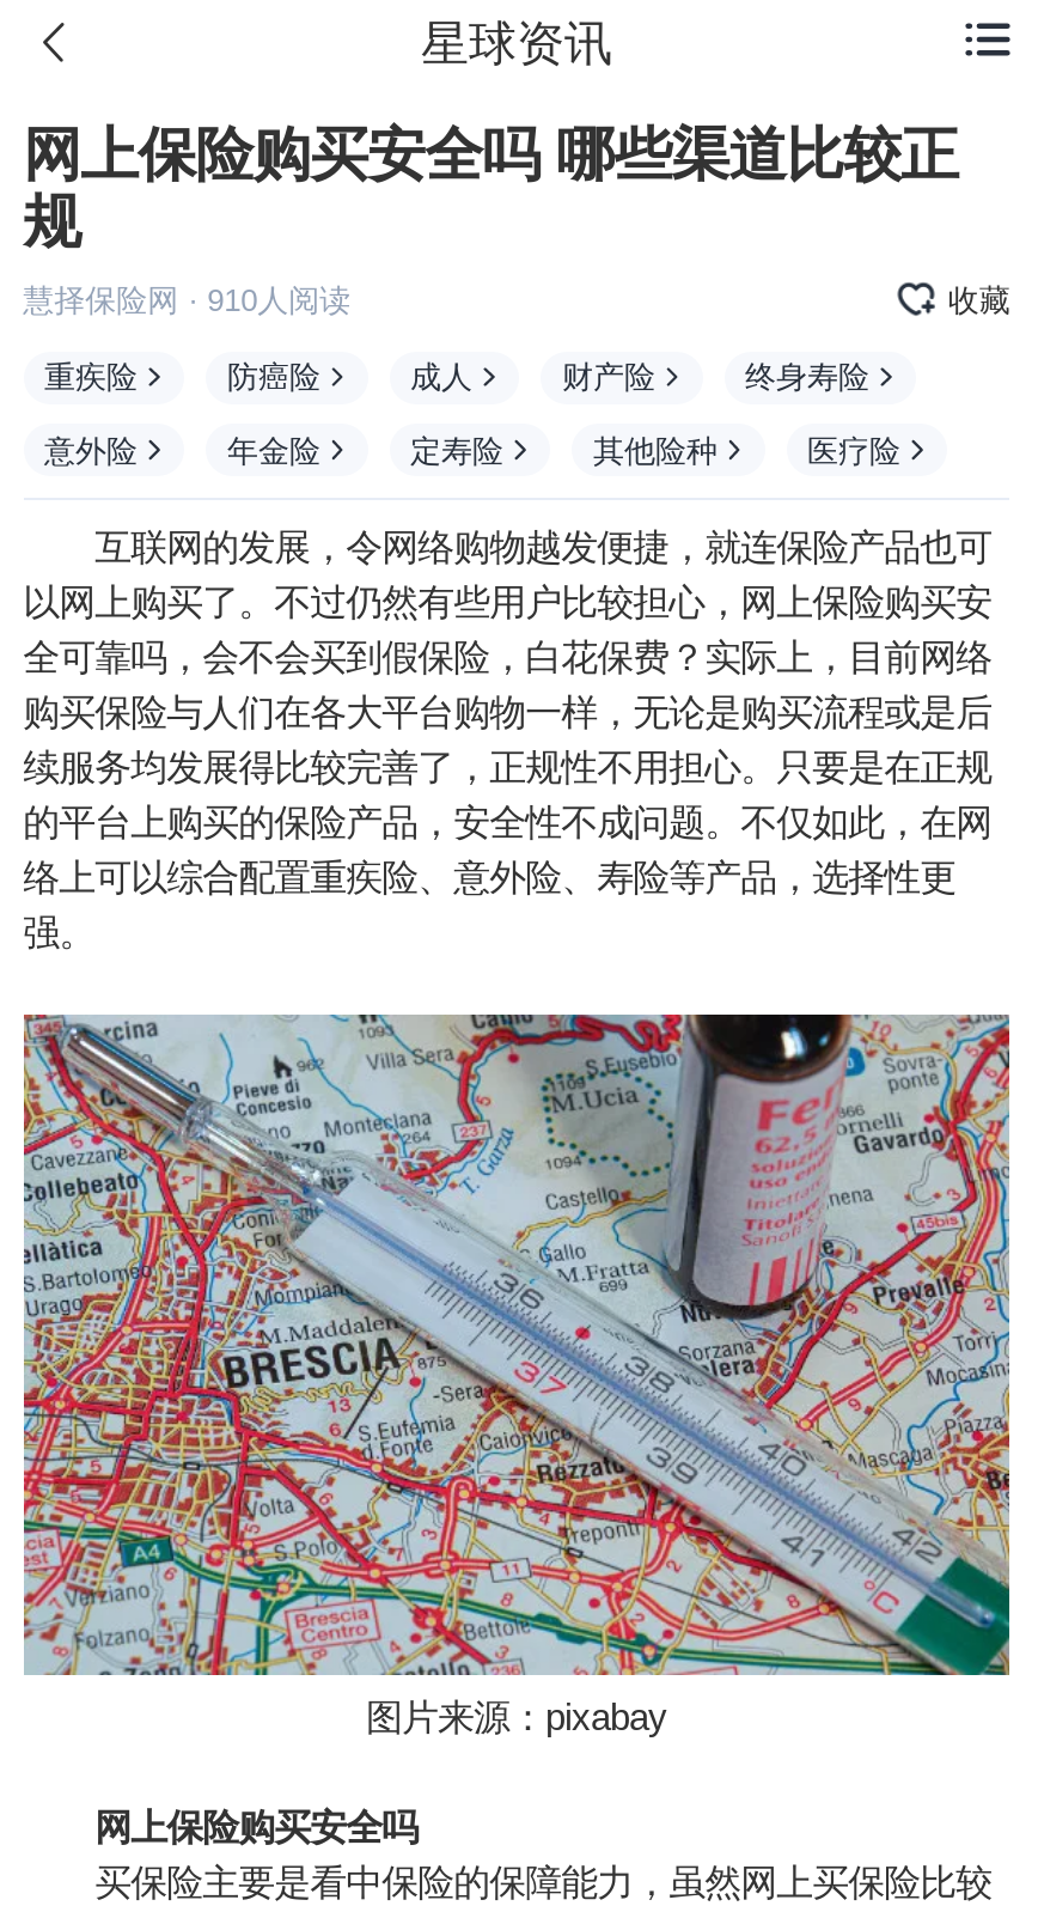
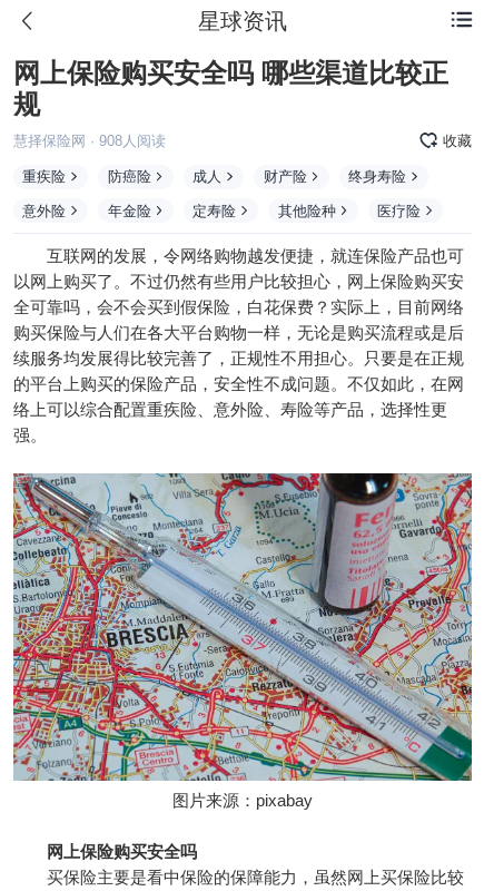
[23,281,351,317] 慧择保险网· 910人阅读 -> [13,132,165,149] 慧择保险网· 908人阅读

